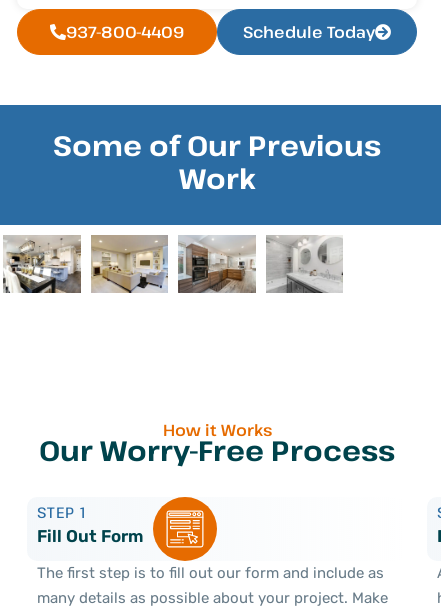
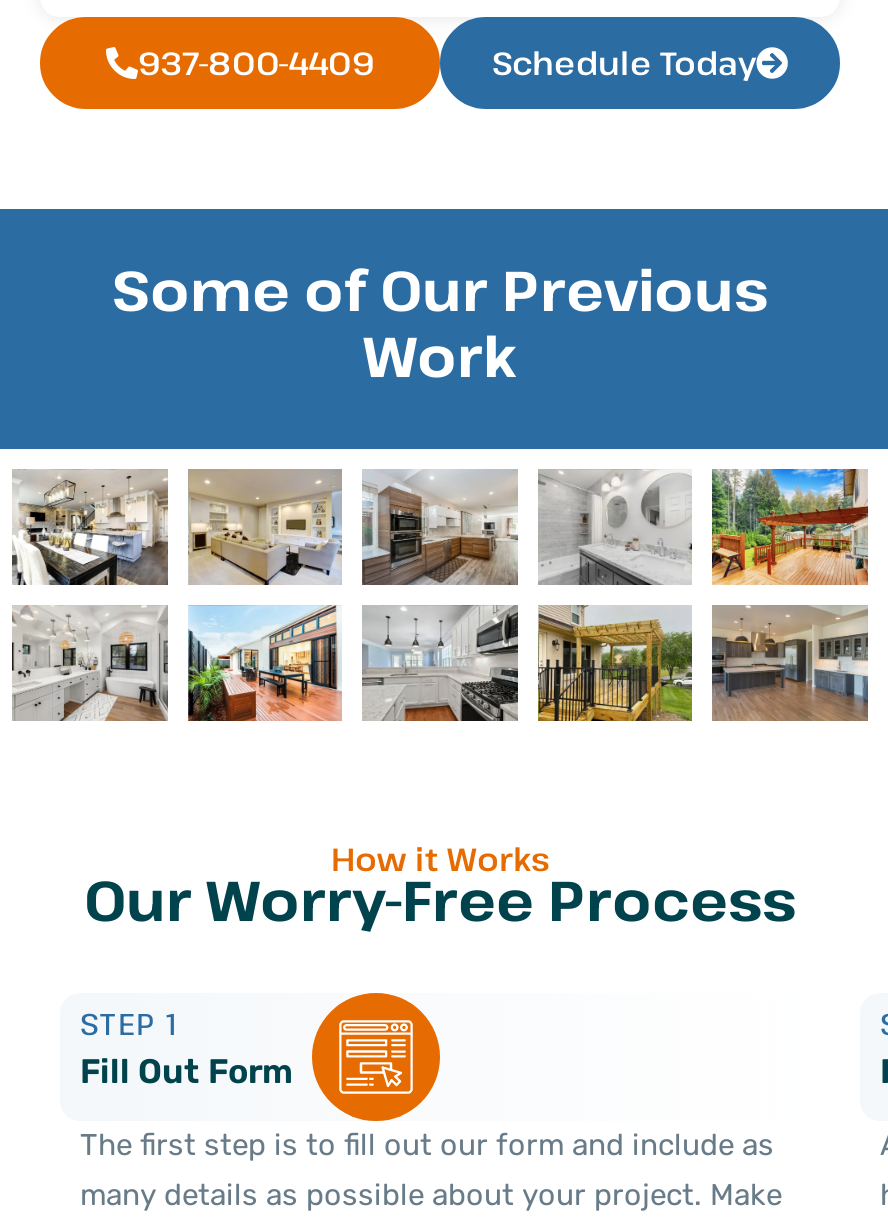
none -> [10,604,170,724] [image]
none -> [186,604,342,724] [image]
none -> [360,604,520,724] [image]
none -> [536,604,694,724] [image]
none -> [710,466,870,586] [image]
none -> [710,604,870,722] [image]

